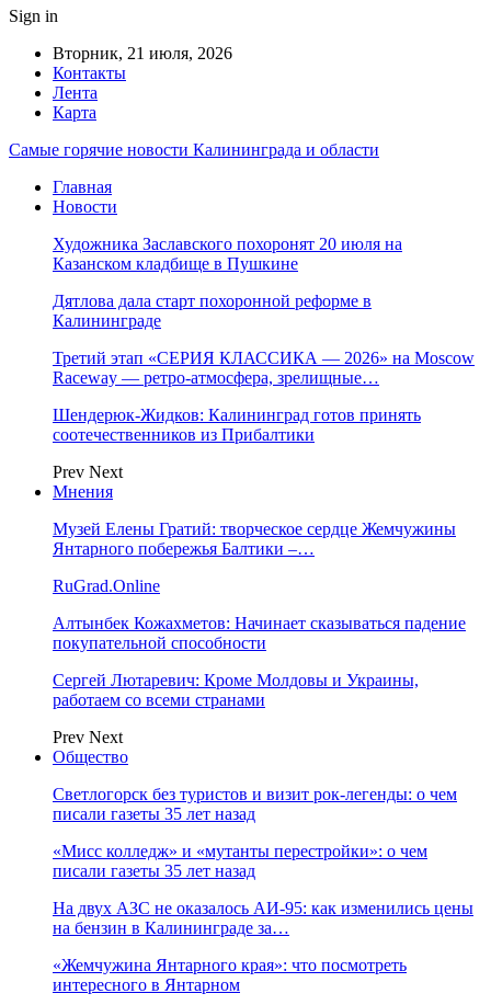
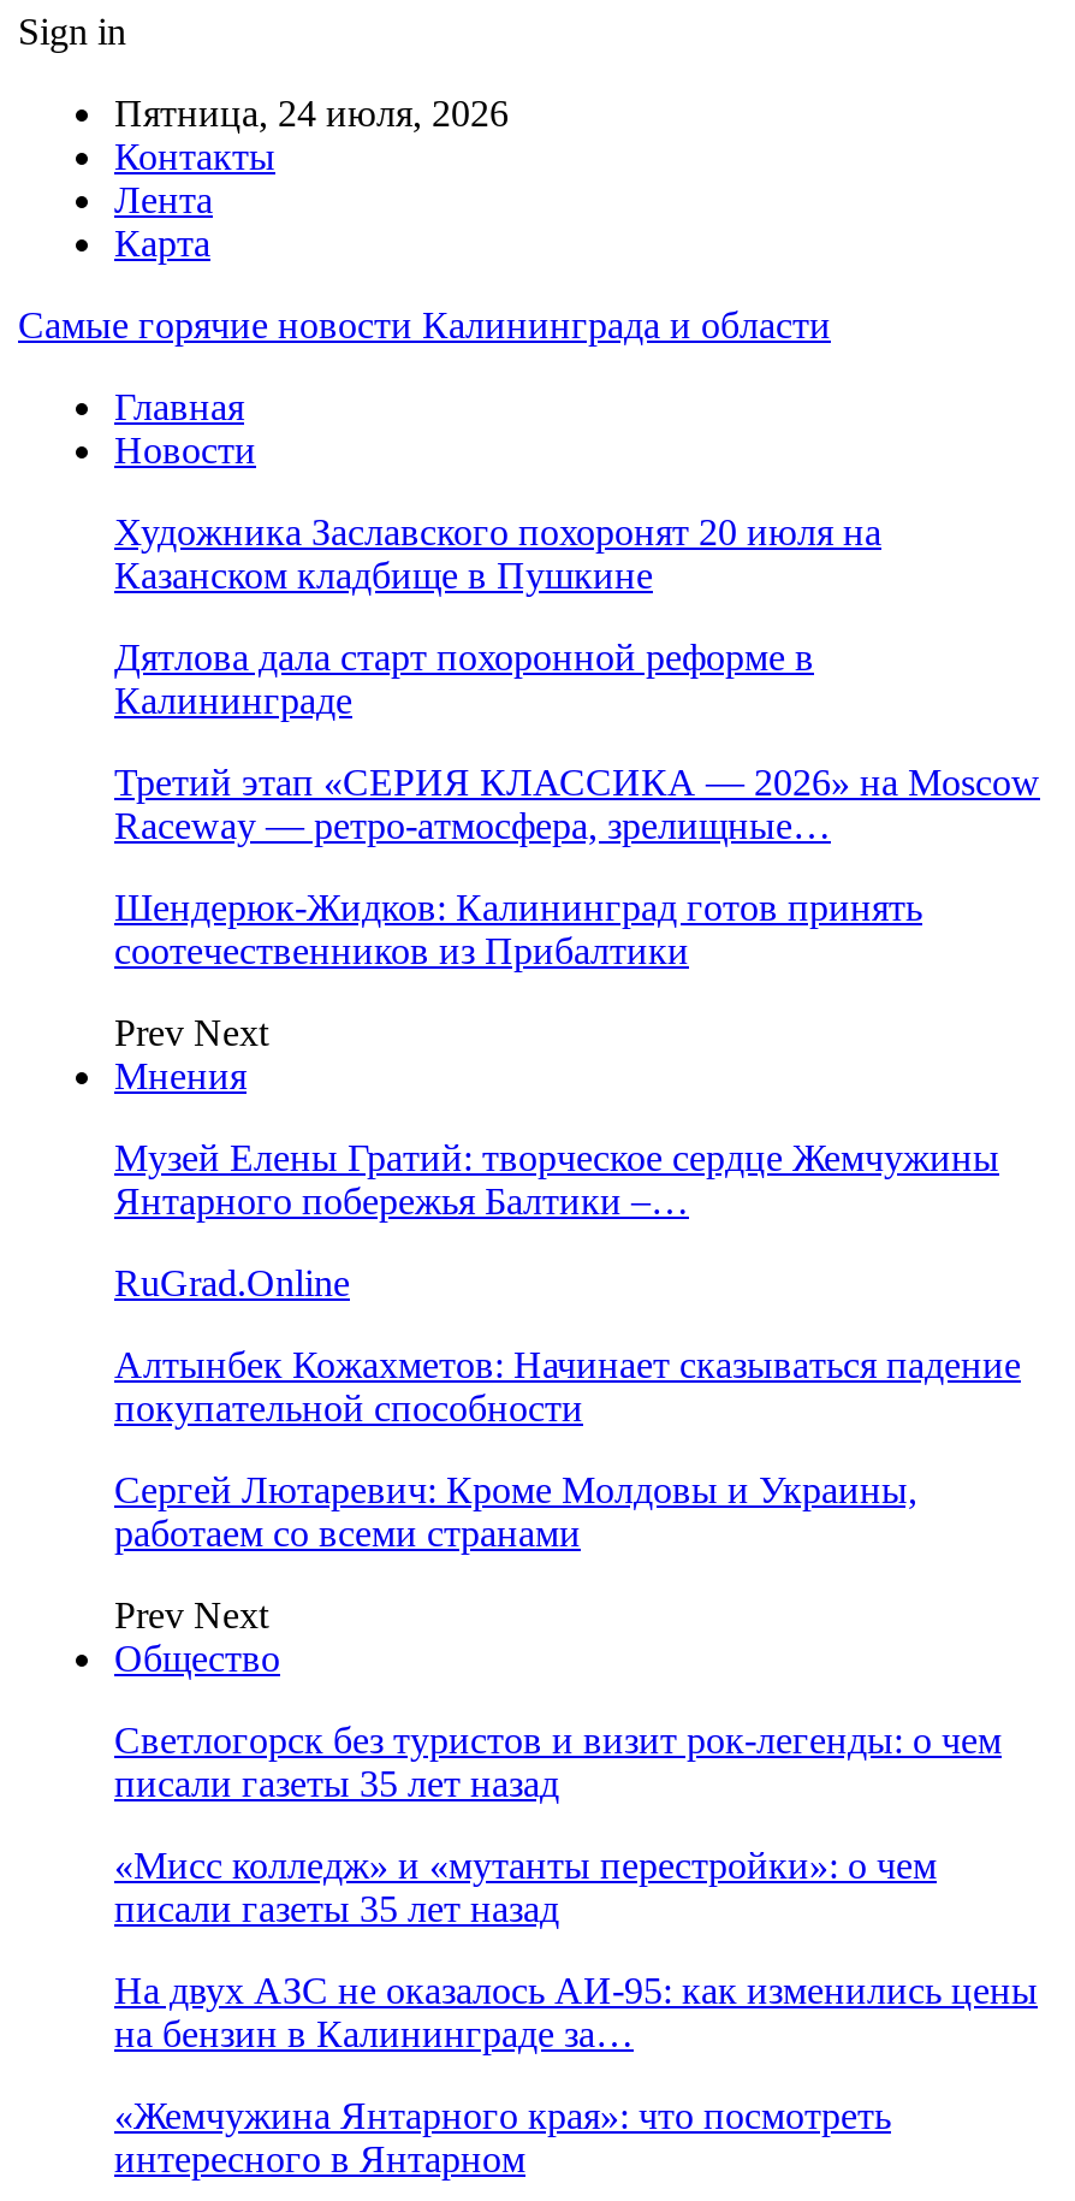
[53,44,232,62] Вторник, 21 июля, 2026 -> [114,93,509,134] Пятница, 24 июля, 2026

